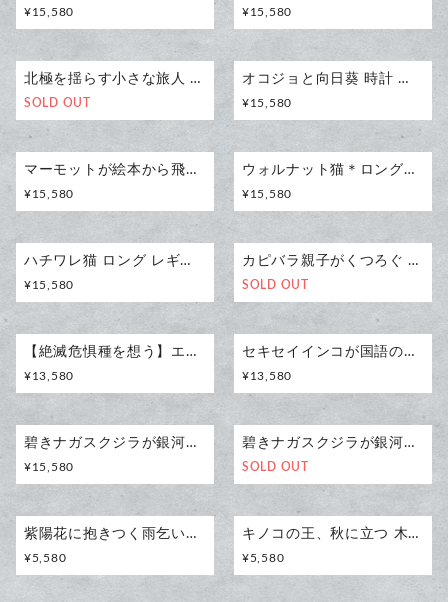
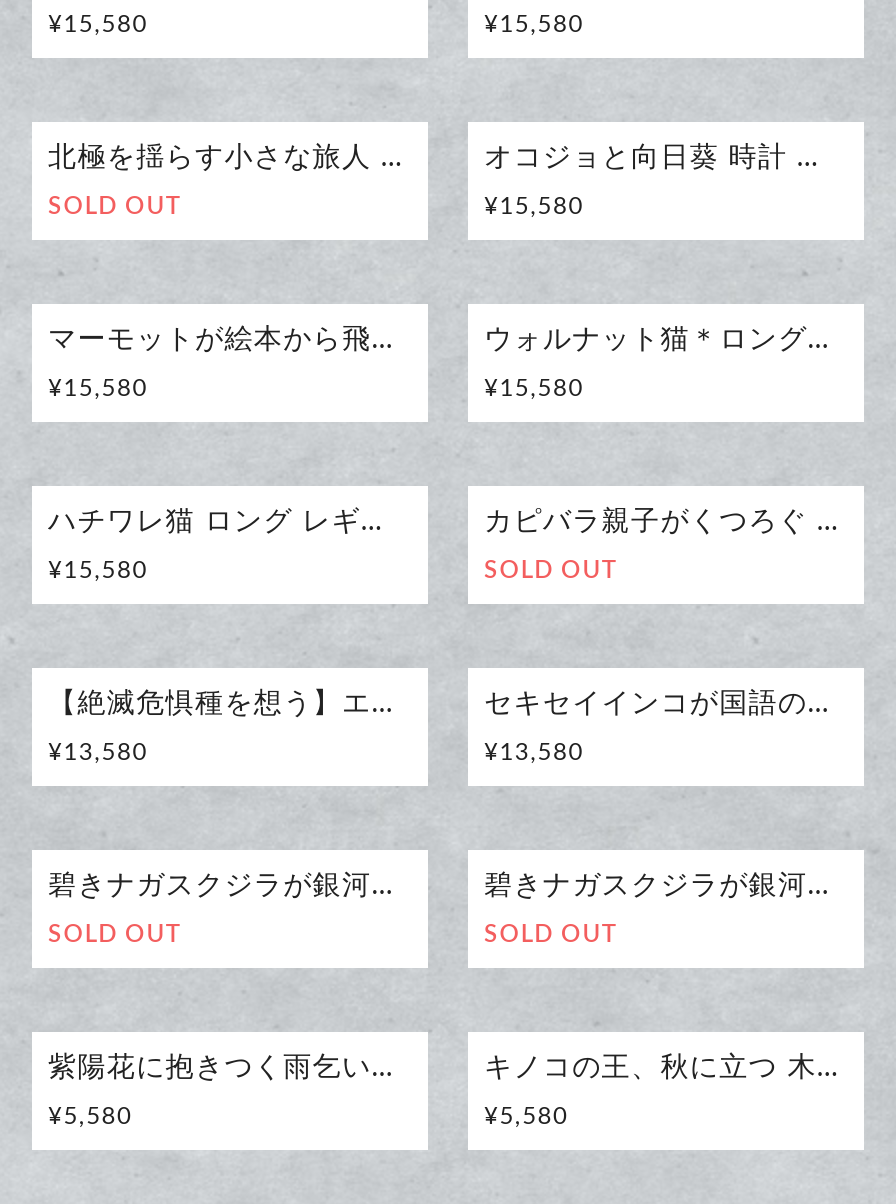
[24,461,74,473] ¥15,580 -> [48,922,181,946] SOLD OUT

